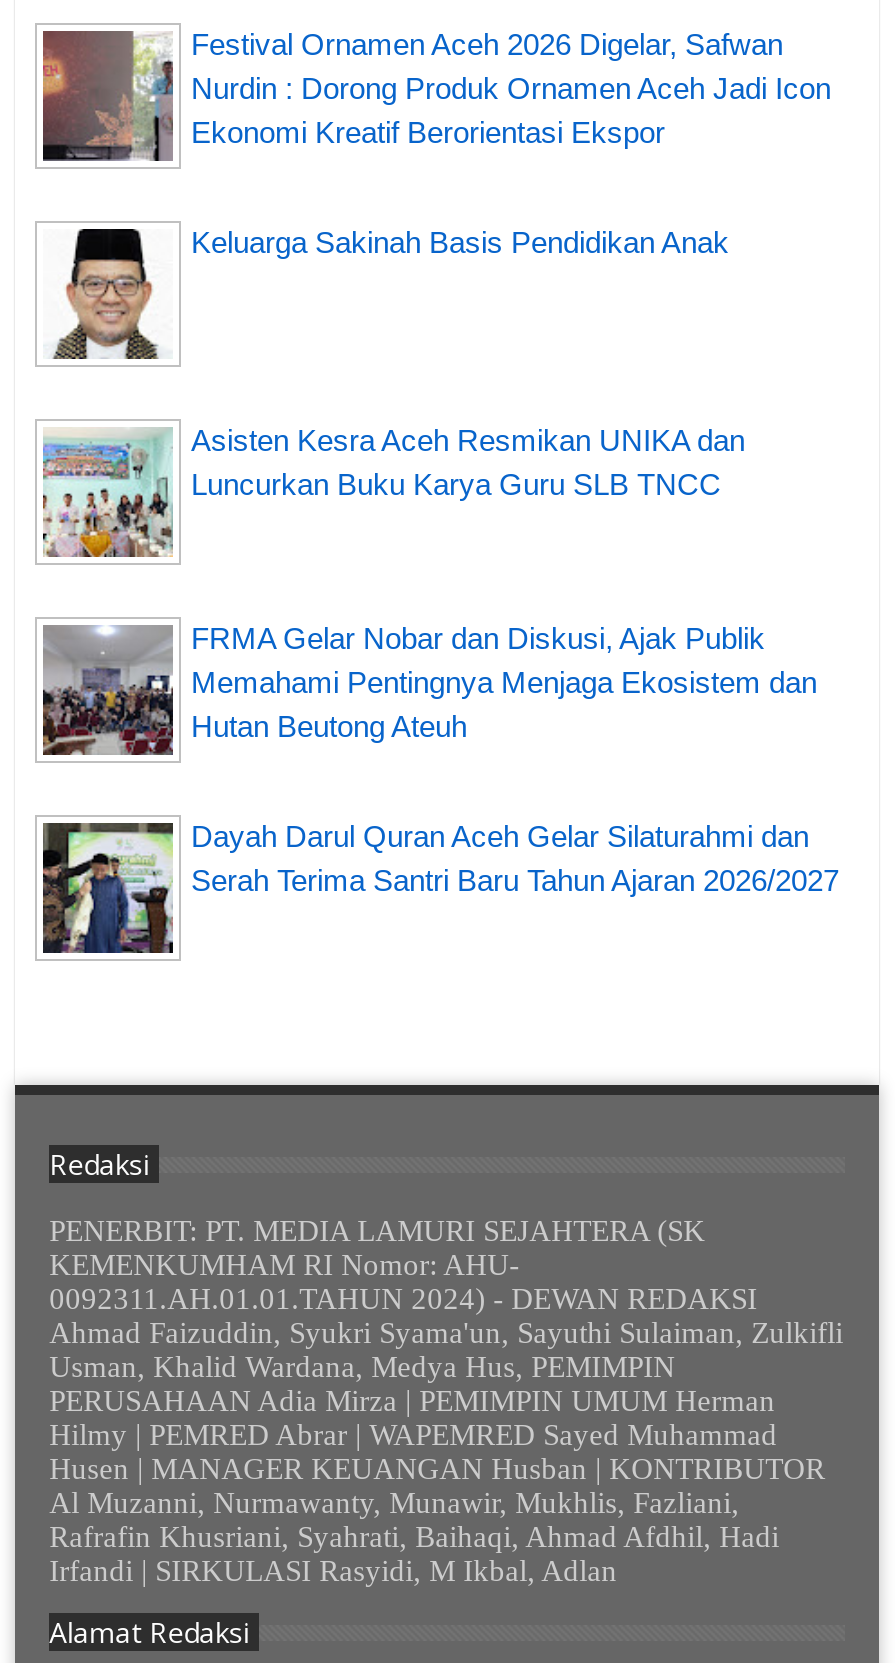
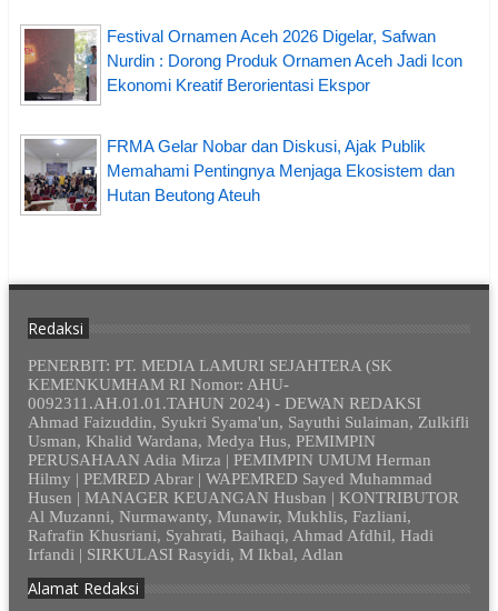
[51,225,729,359] [image] | Keluarga Sakinah Basis Pendidikan Anak -> none
[41,423,745,557] [image] | Asisten Kesra Aceh Resmikan UNIKA dan | Luncurkan Buku Karya Guru SLB TNCC -> none
[41,819,839,955] [image] | Dayah Darul Quran Aceh Gelar Silaturahmi dan | Serah Terima Santri Baru Tahun Ajaran 2026/2027 -> none

